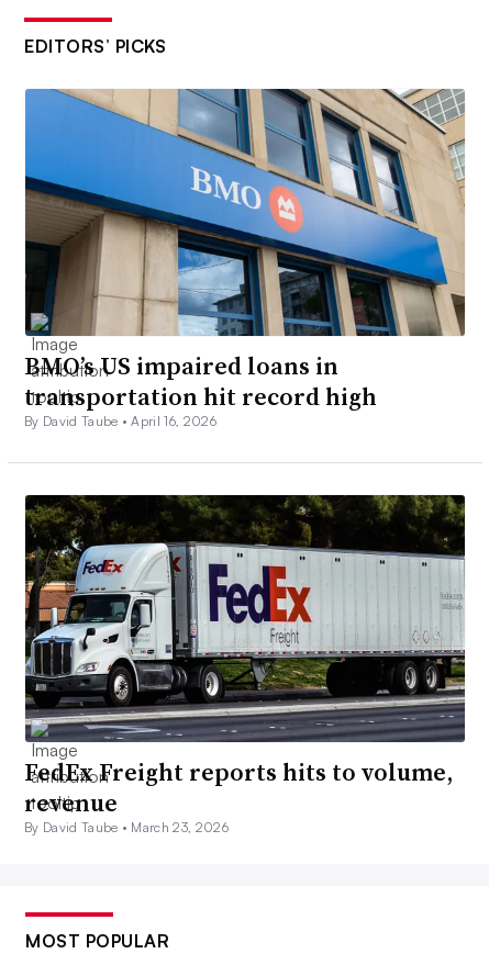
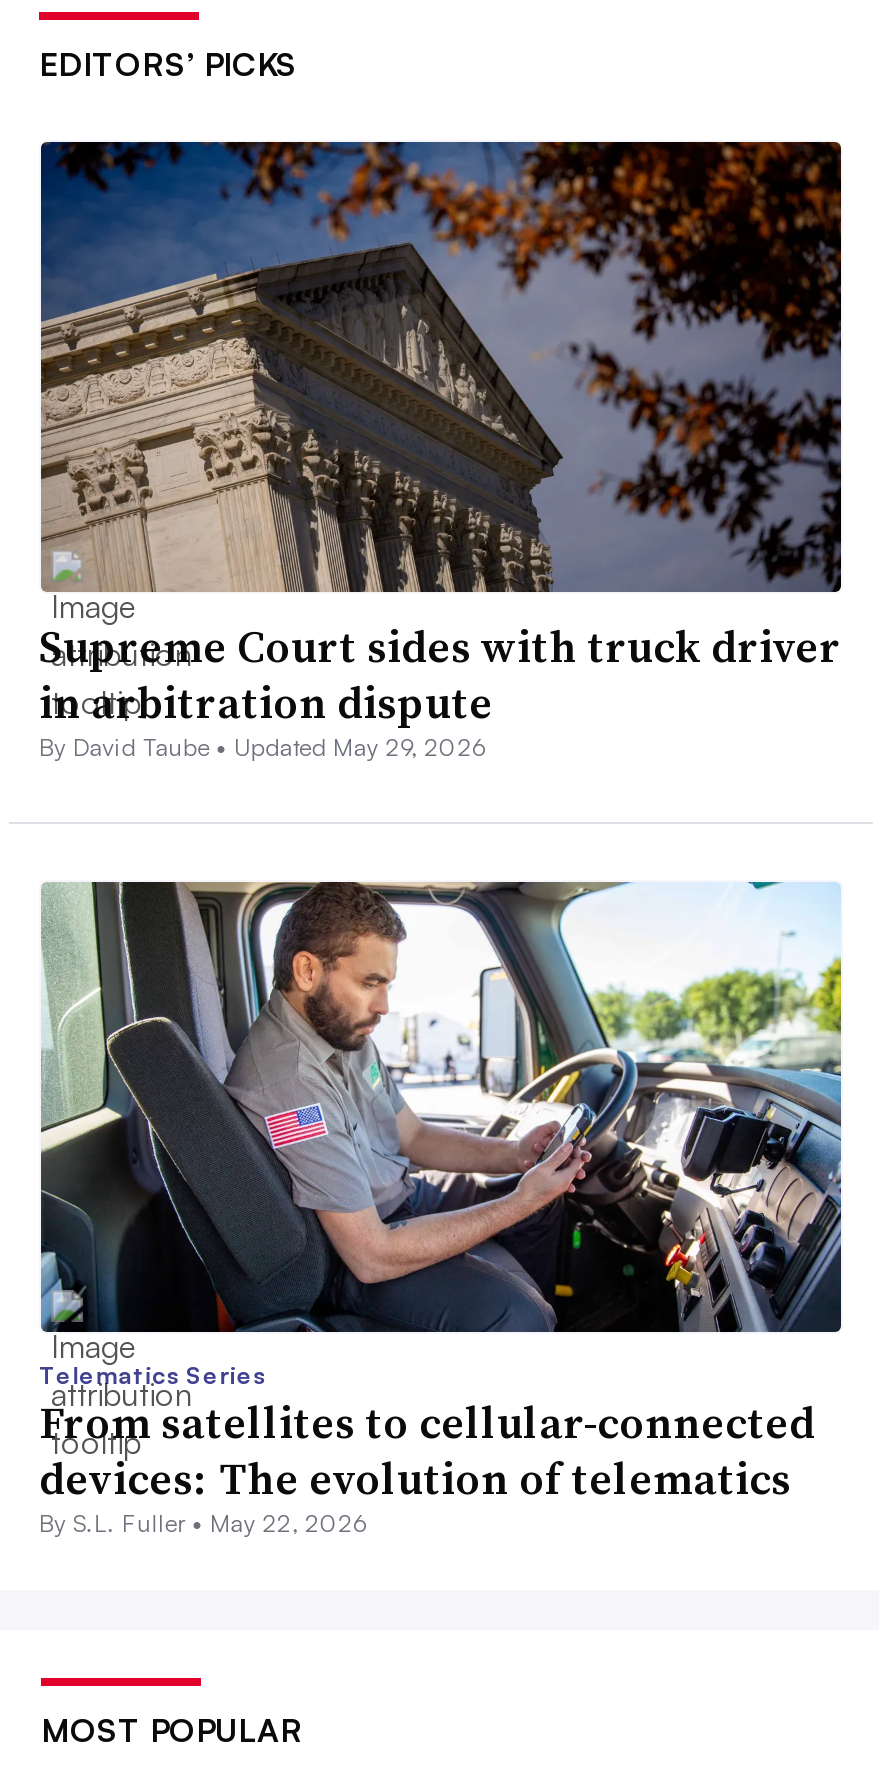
[24,88,466,429] [image] | BMO’s US impaired loans in | transportation hit record high | By David Taube • April 16, 2026 -> [39,140,843,762] [image] | Supreme Court sides with truck driver | in arbitration dispute | By David Taube • Updated May 29, 2026
[24,494,466,836] [image] | FedEx Freight reports hits to volume, | revenue | By David Taube • March 23, 2026 -> [39,880,843,1538] [image] | Telematics Series | From satellites to cellular-connected | devices: The evolution of telematics | By S.L. Fuller • May 22, 2026

